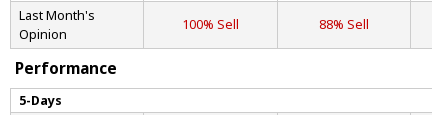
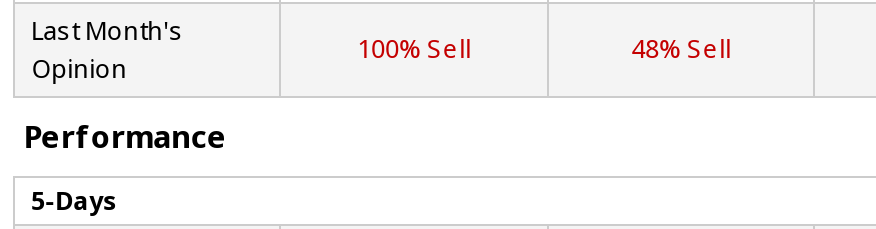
[319,16,369,33] 88% Sell -> [631,32,731,66] 48% Sell

